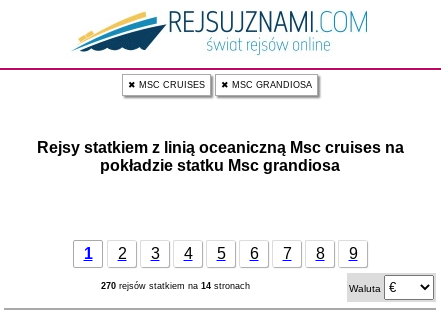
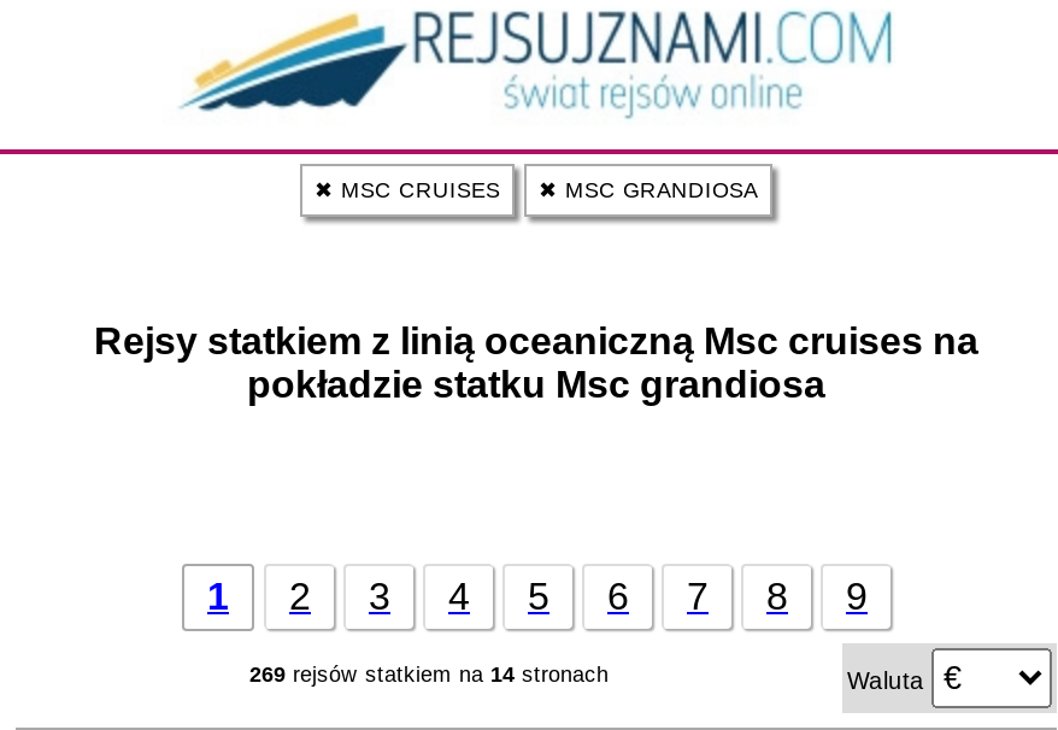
[101,281,250,291] 270 rejsów statkiem na 14 stronach -> [249,663,609,687] 269 rejsów statkiem na 14 stronach

